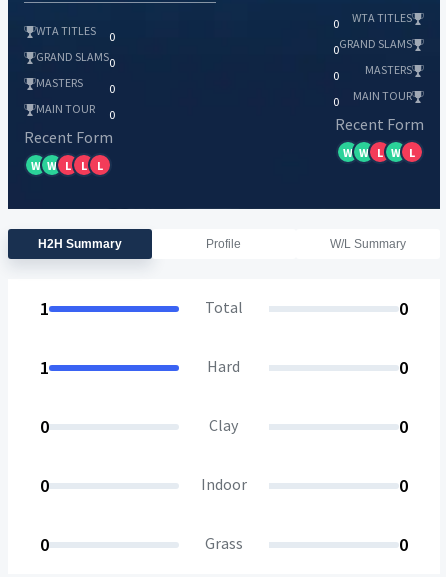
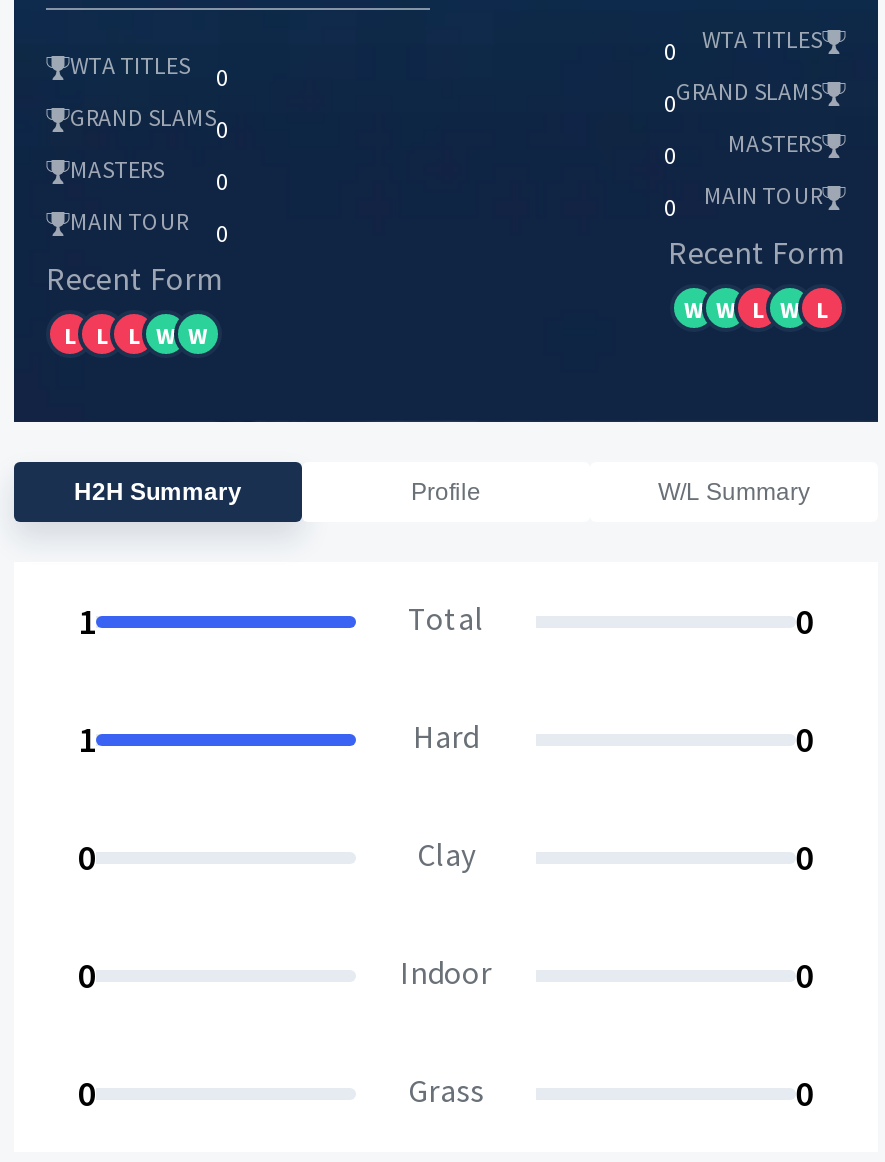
[31,157,71,172] W W L -> none
none -> [128,319,208,349] L W W

